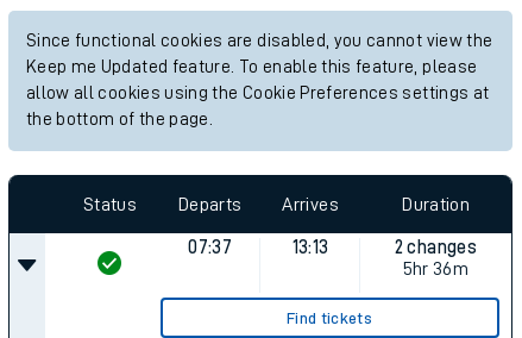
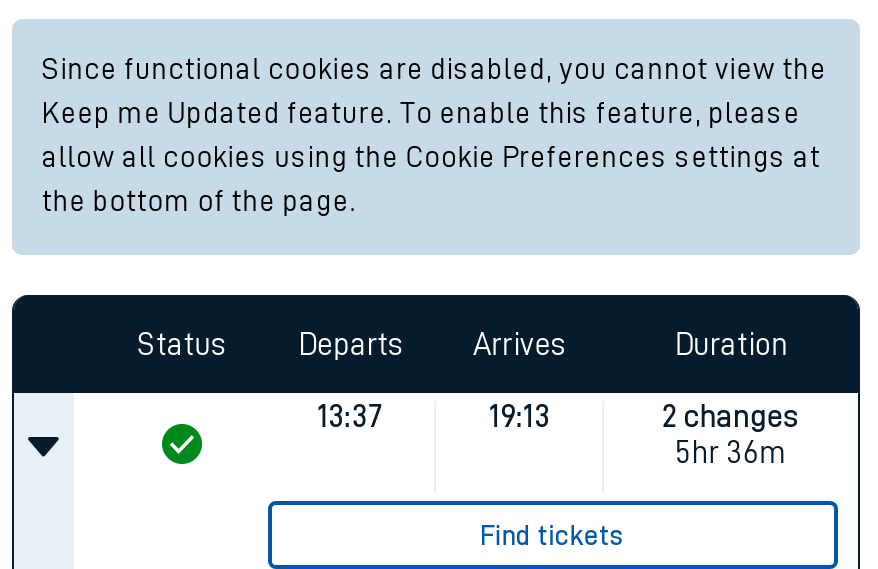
[188,238,232,257] 07:37 -> [317,401,385,433] 13:37
[292,238,329,257] 13:13 -> [489,401,551,433] 19:13

